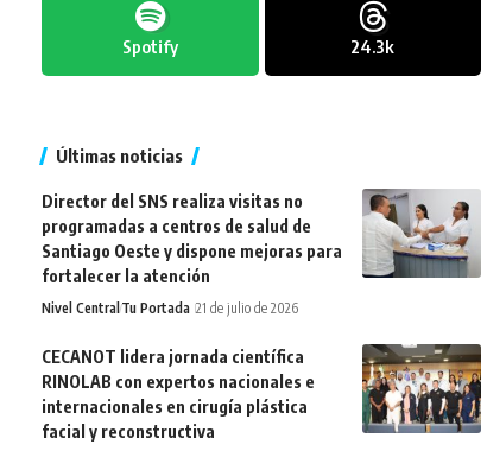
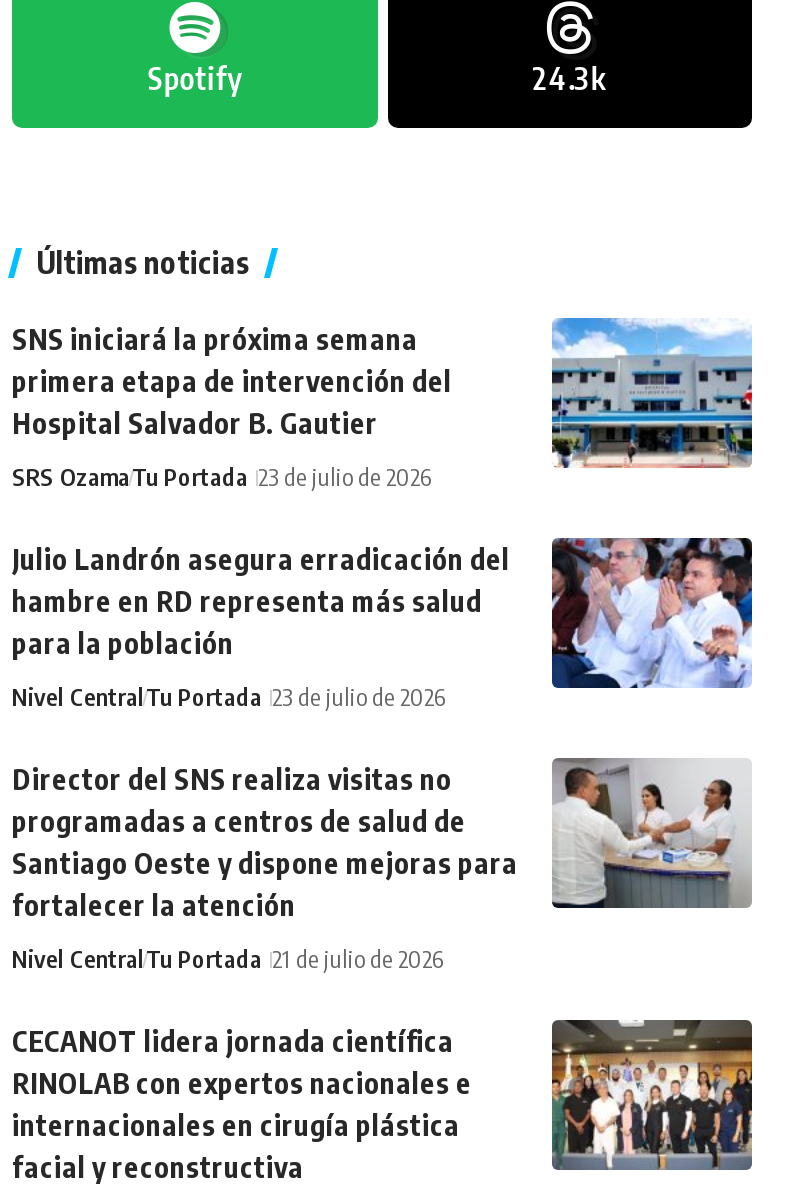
none -> [12,316,754,712] [image] | SNS iniciará la próxima semana | primera etapa de intervención del | Hospital Salvador B. Gautier | SRS OzamaTu Portada 23 de julio de 2026 | Julio Landrón asegura erradicación del | hambre en RD representa más salud | para la población | Nivel CentralTu Portada 23 de julio de 2026
none -> [550,536,754,690] [image]

